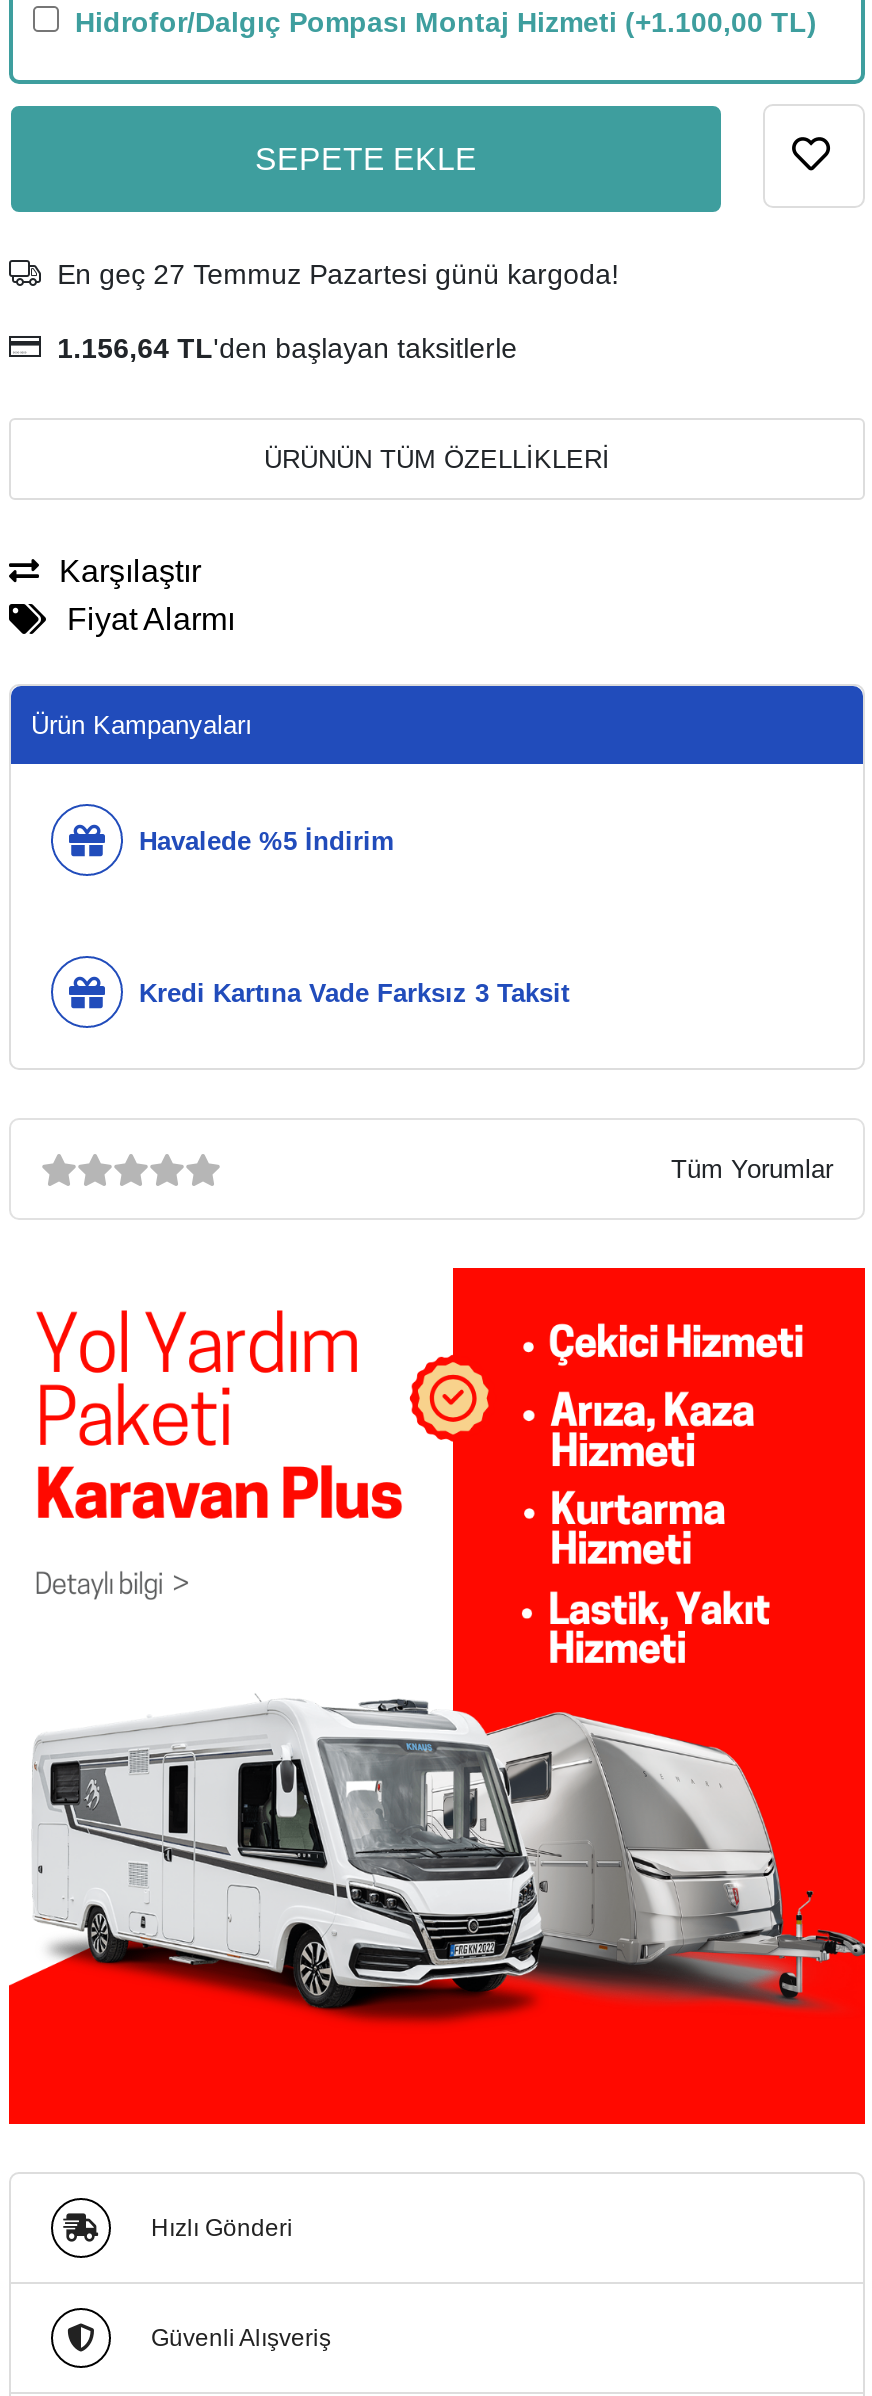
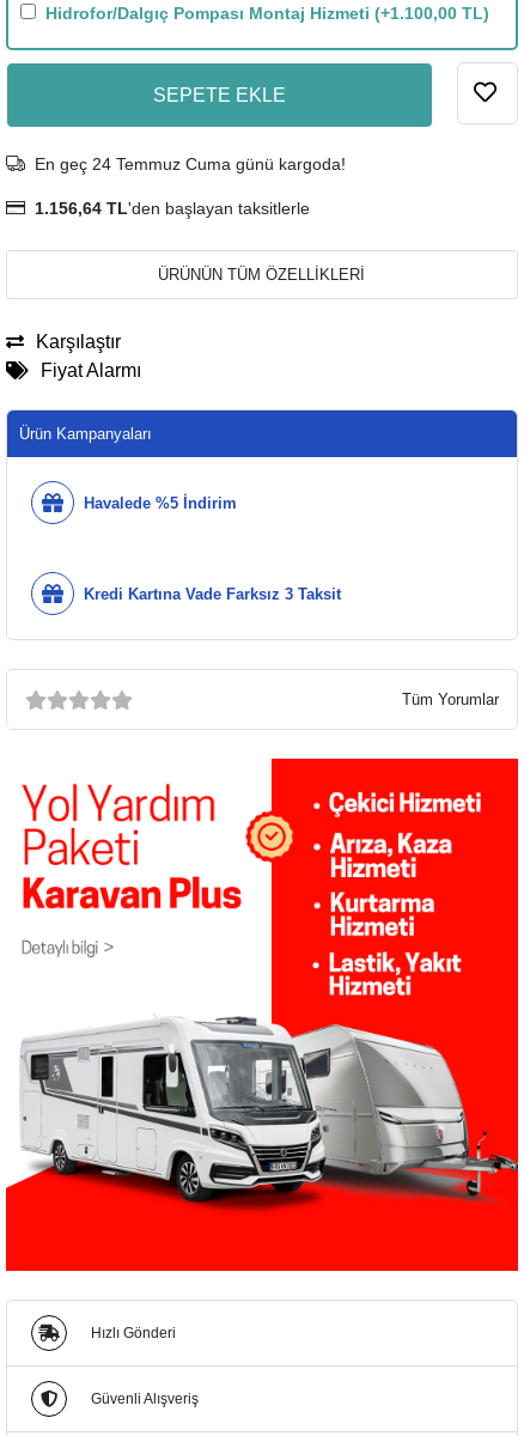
[57,258,619,290] En geç 27 Temmuz Pazartesi günü kargoda! -> [35,154,346,174] En geç 24 Temmuz Cuma günü kargoda!

